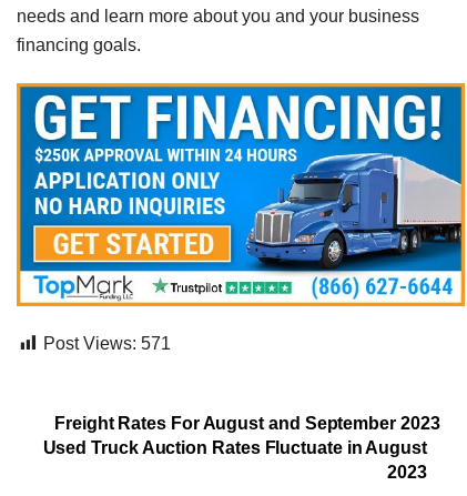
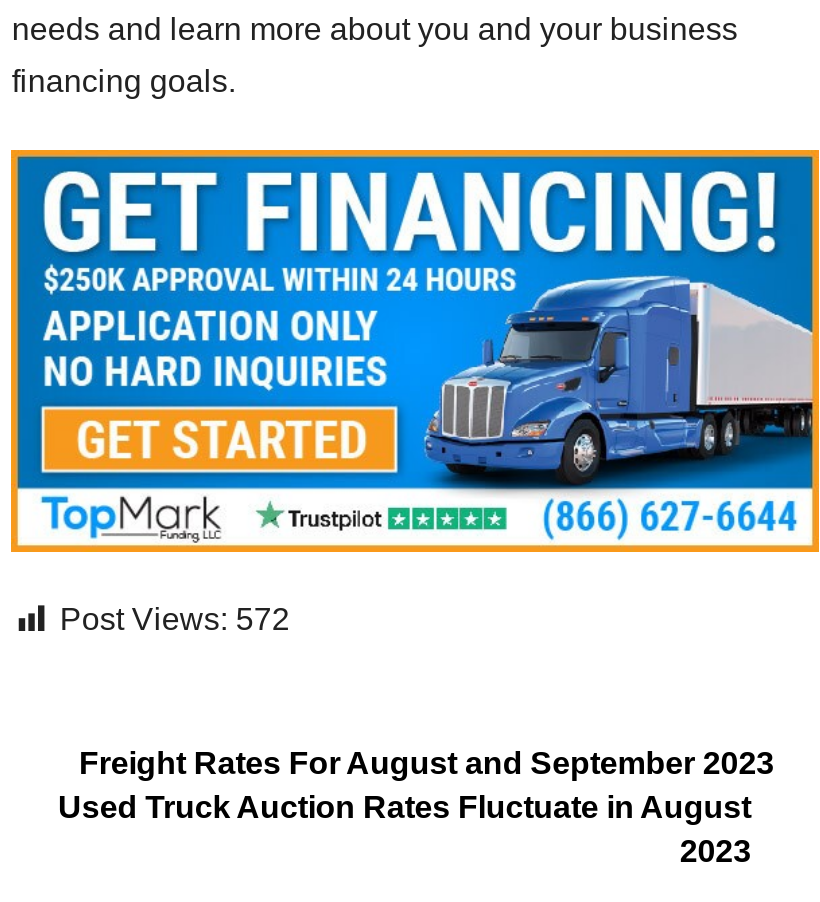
[44,334,171,353] Post Views: 571 -> [60,602,290,636] Post Views: 572

